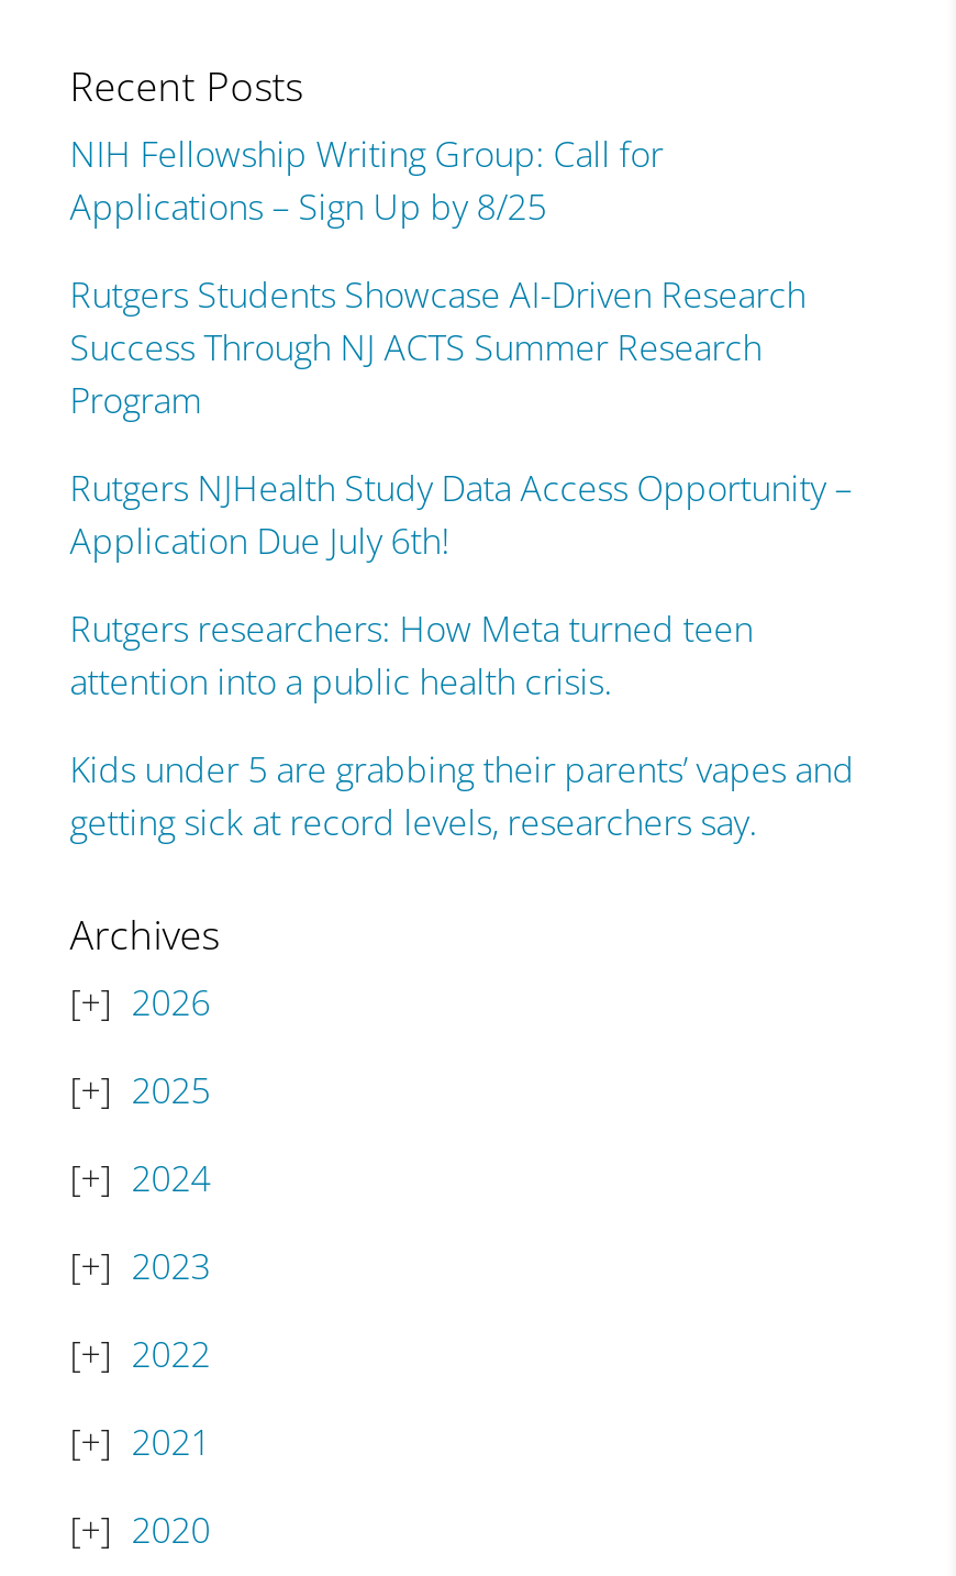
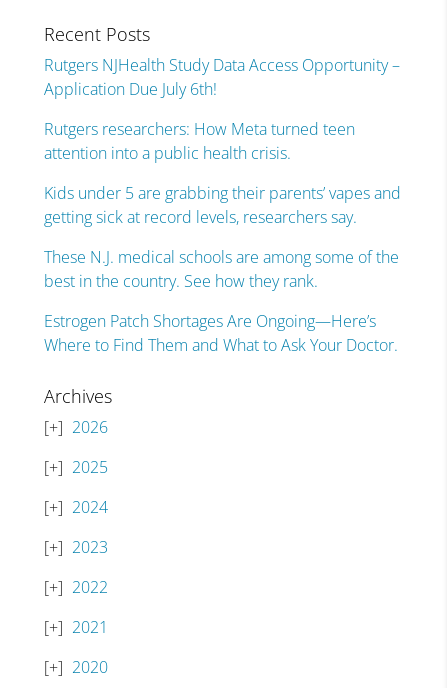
[70,130,806,424] NIH Fellowship Writing Group: Call for | Applications – Sign Up by 8/25 | Rutgers Students Showcase AI-Driven Research | Success Through NJ ACTS Summer Research | Program -> none
moved [70,464,854,846] -> [44,54,401,228]: Rutgers NJHealth Study Data Access Opportunity – | Application Due July 6th! | Rutgers researchers: How Meta turned teen | attention into a public health crisis. | Kids under 5 are grabbing their parents’ vapes and | getting sick at record levels, researchers say.
none -> [44,246,399,356] These N.J. medical schools are among some of the | best in the country. See how they rank. | Estrogen Patch Shortages Are Ongoing—Here’s | Where to Find Them and What to Ask Your Doctor.

